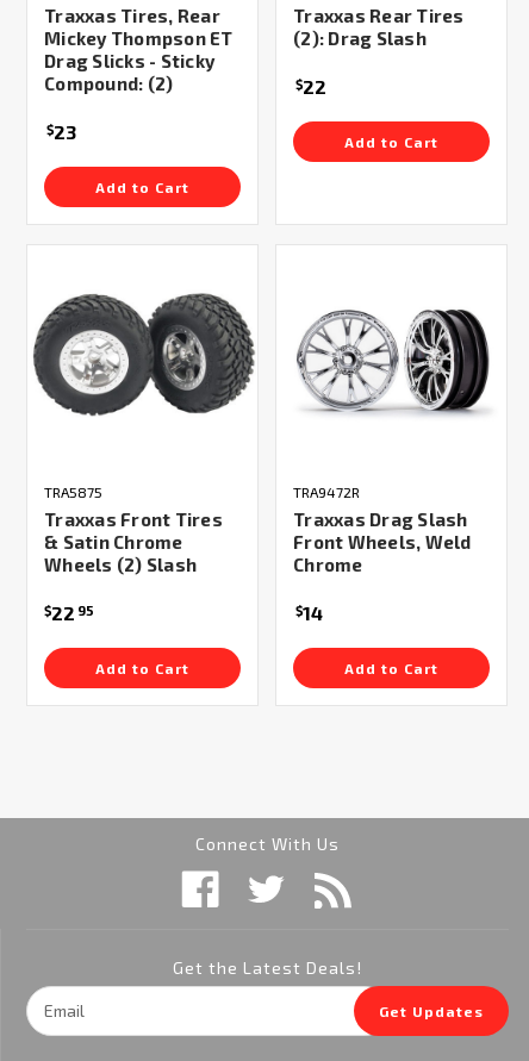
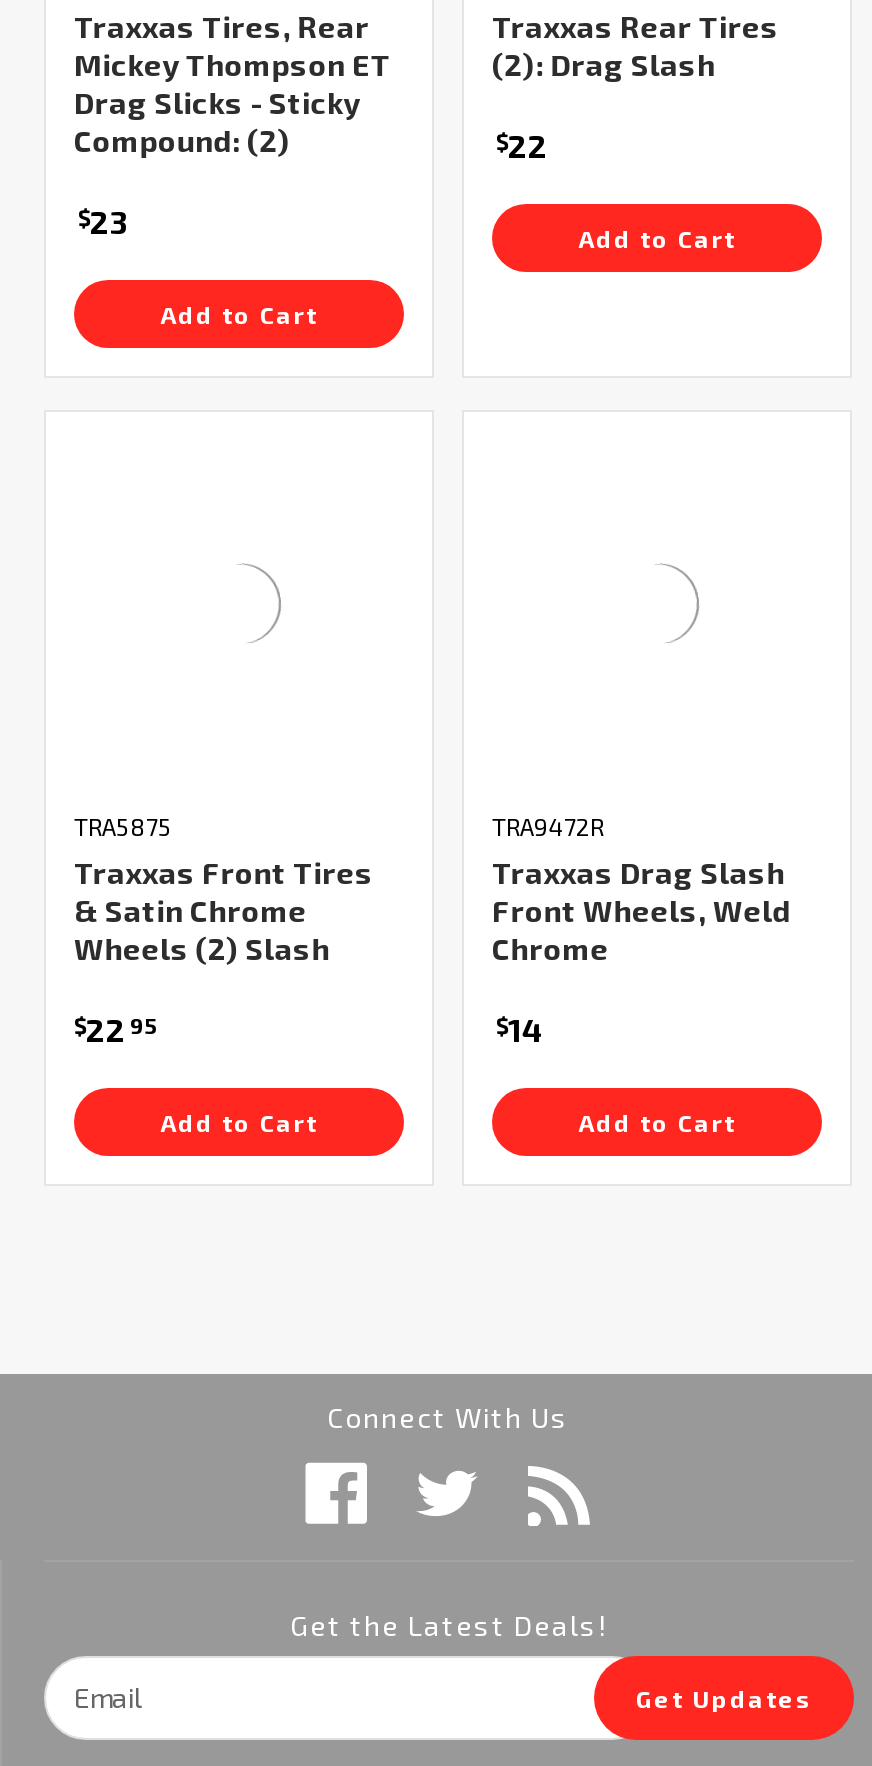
[32,292,256,417] [image] -> none
[295,308,490,417] [image] -> none

